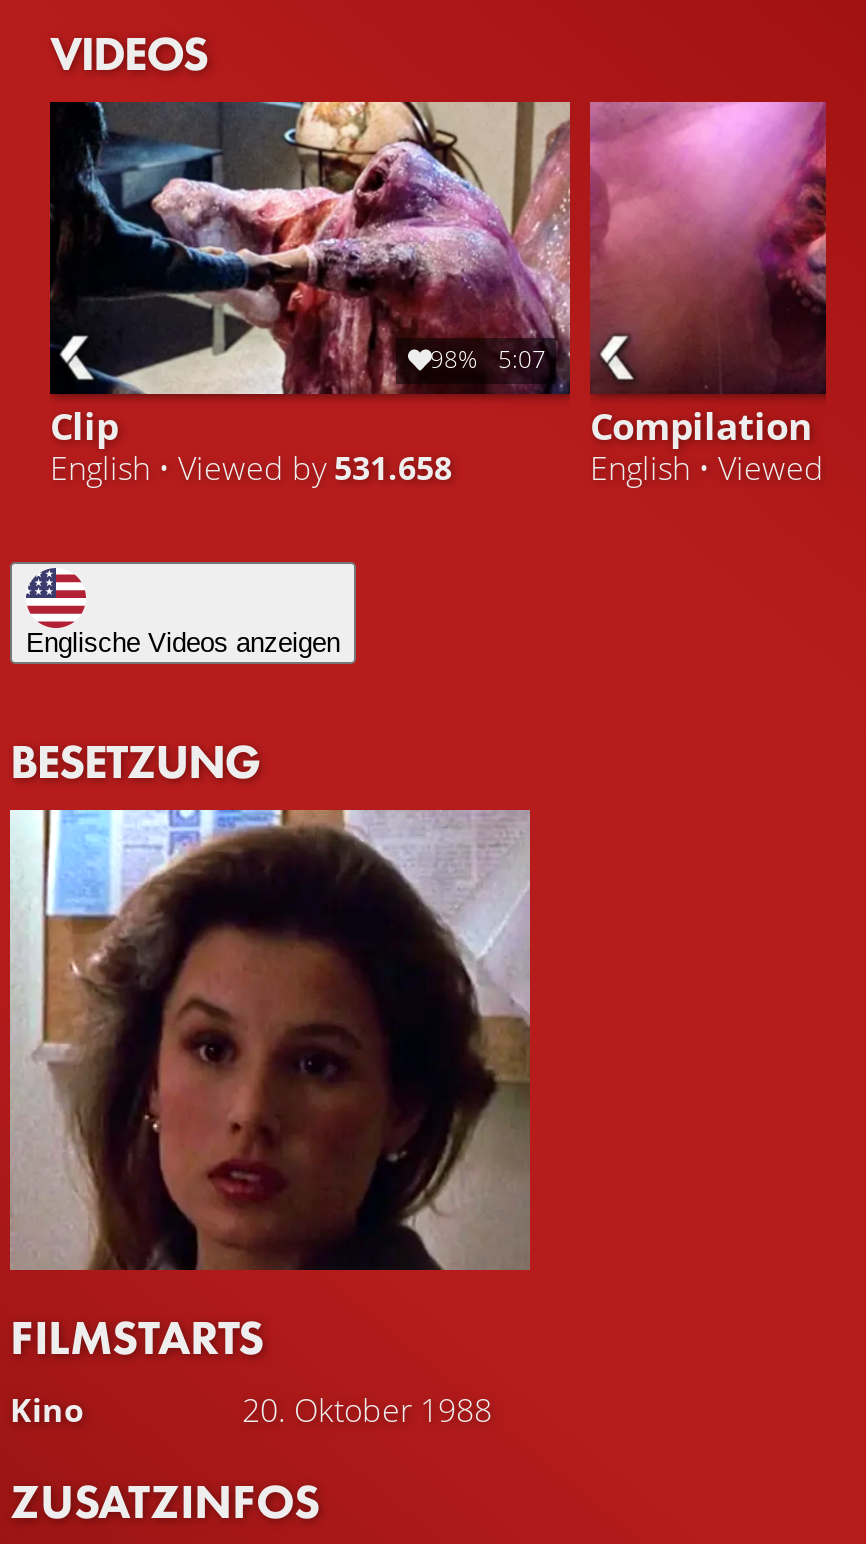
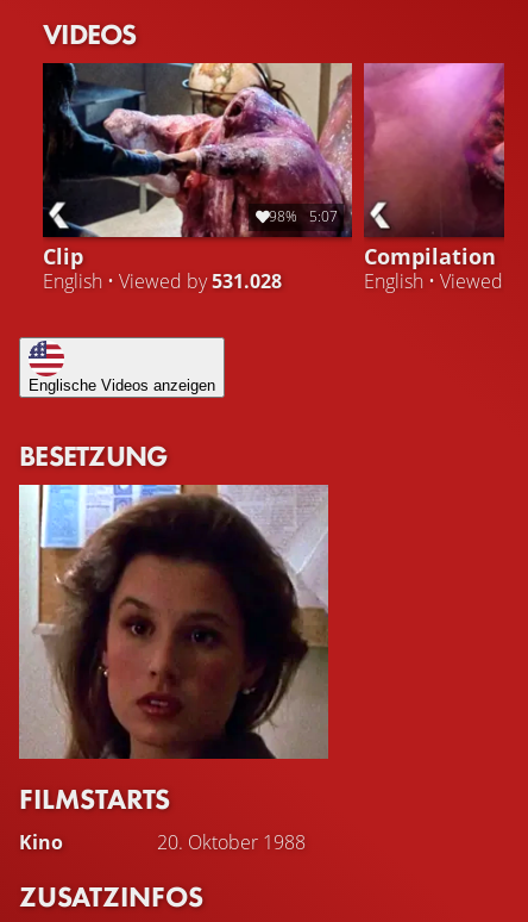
[50,446,452,490] English • Viewed by 531.658 -> [43,268,282,294] English • Viewed by 531.028

